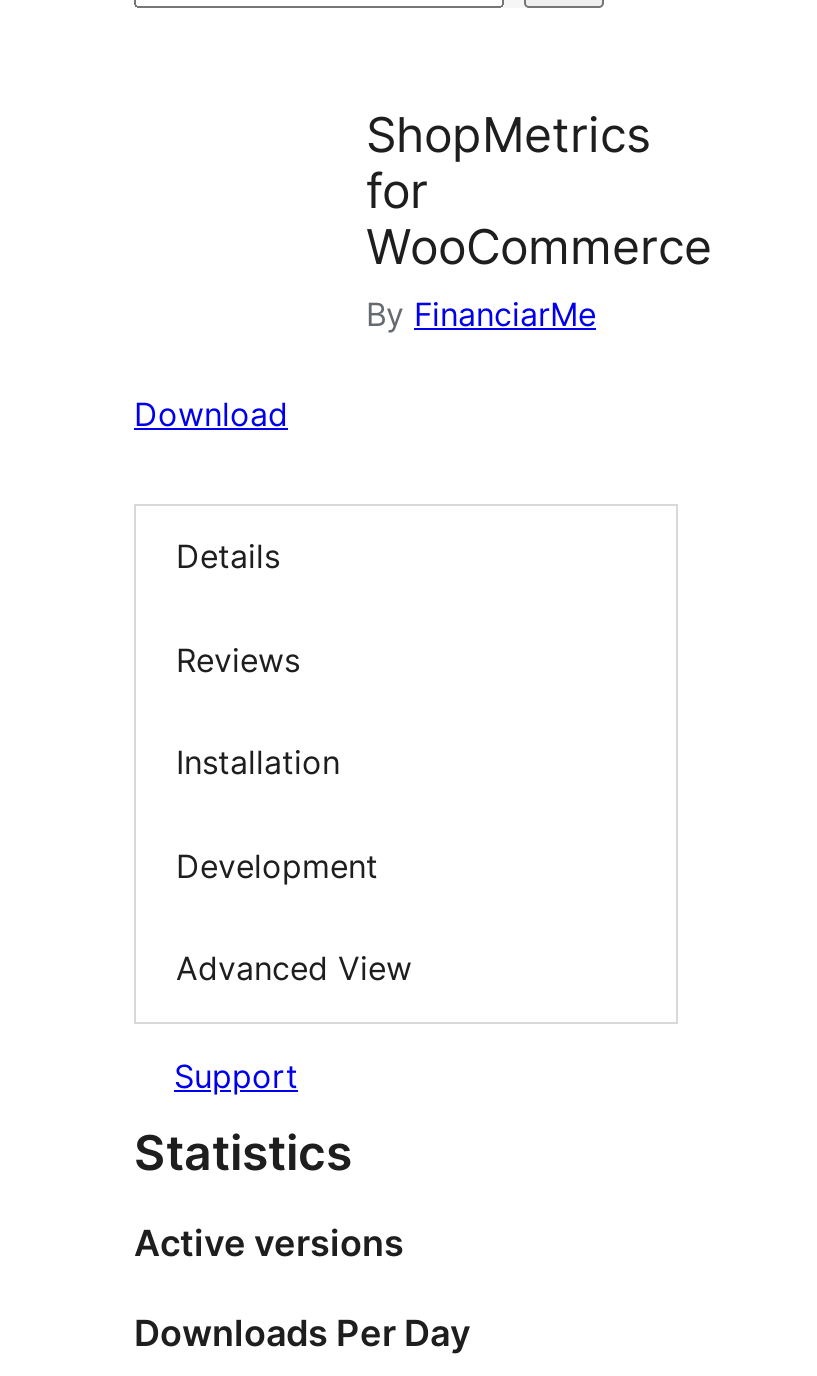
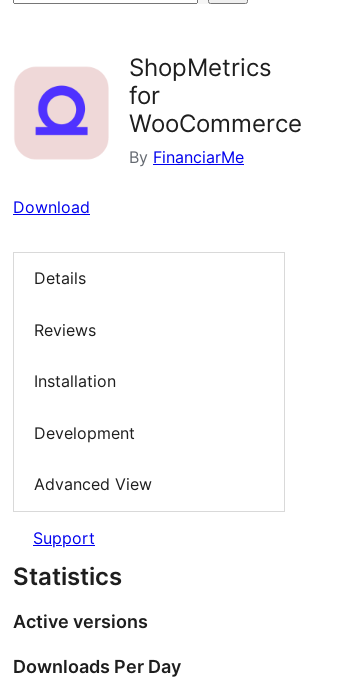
none -> [14,67,109,159] [image]

